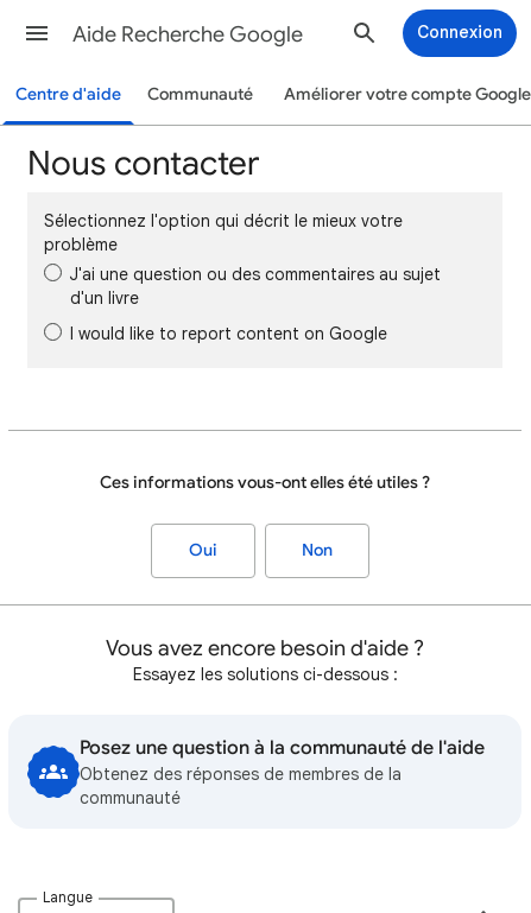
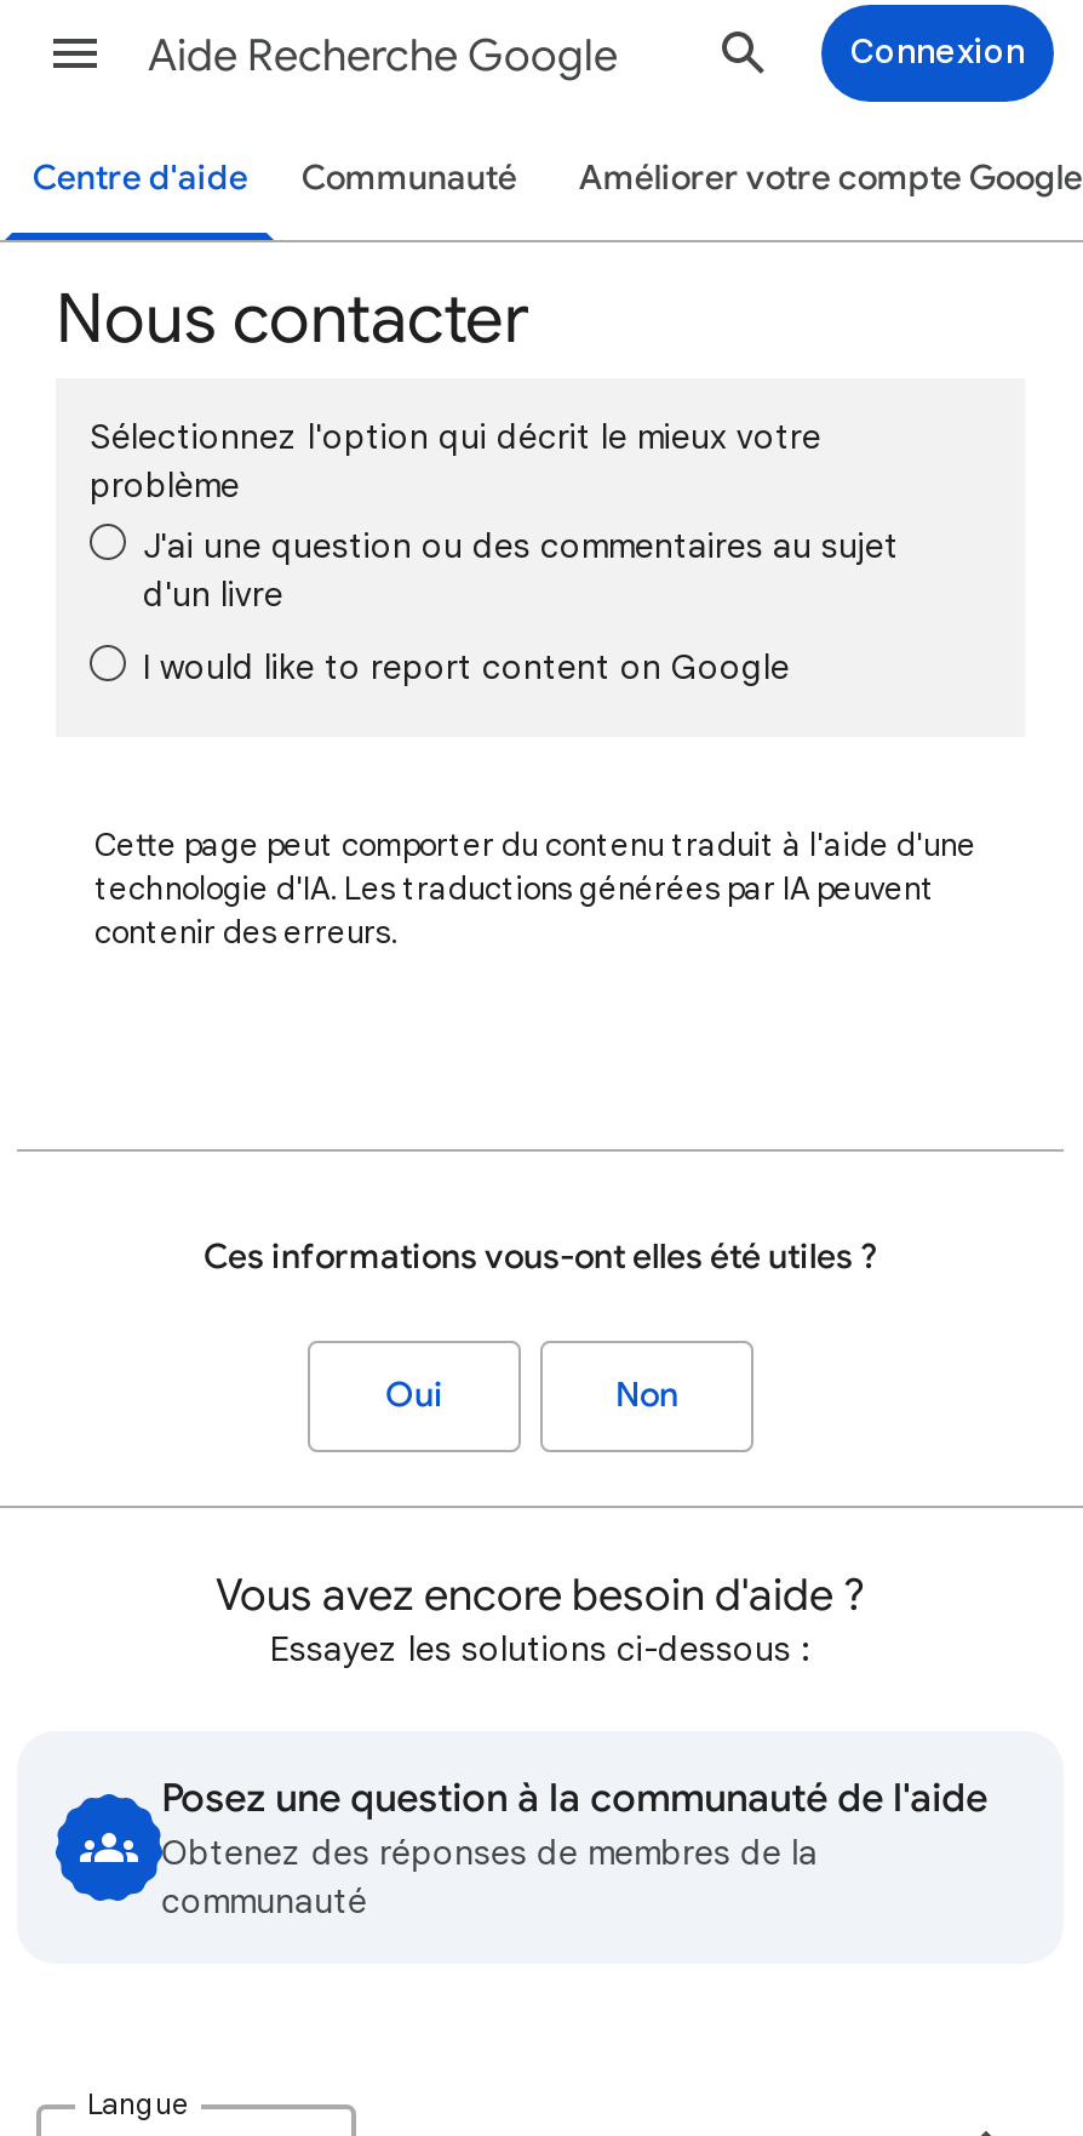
none -> [94,824,976,953] Cette page peut comporter du contenu traduit à l'aide d'une | technologie d'IA. Les traductions générées par IA peuvent | contenir des erreurs.

